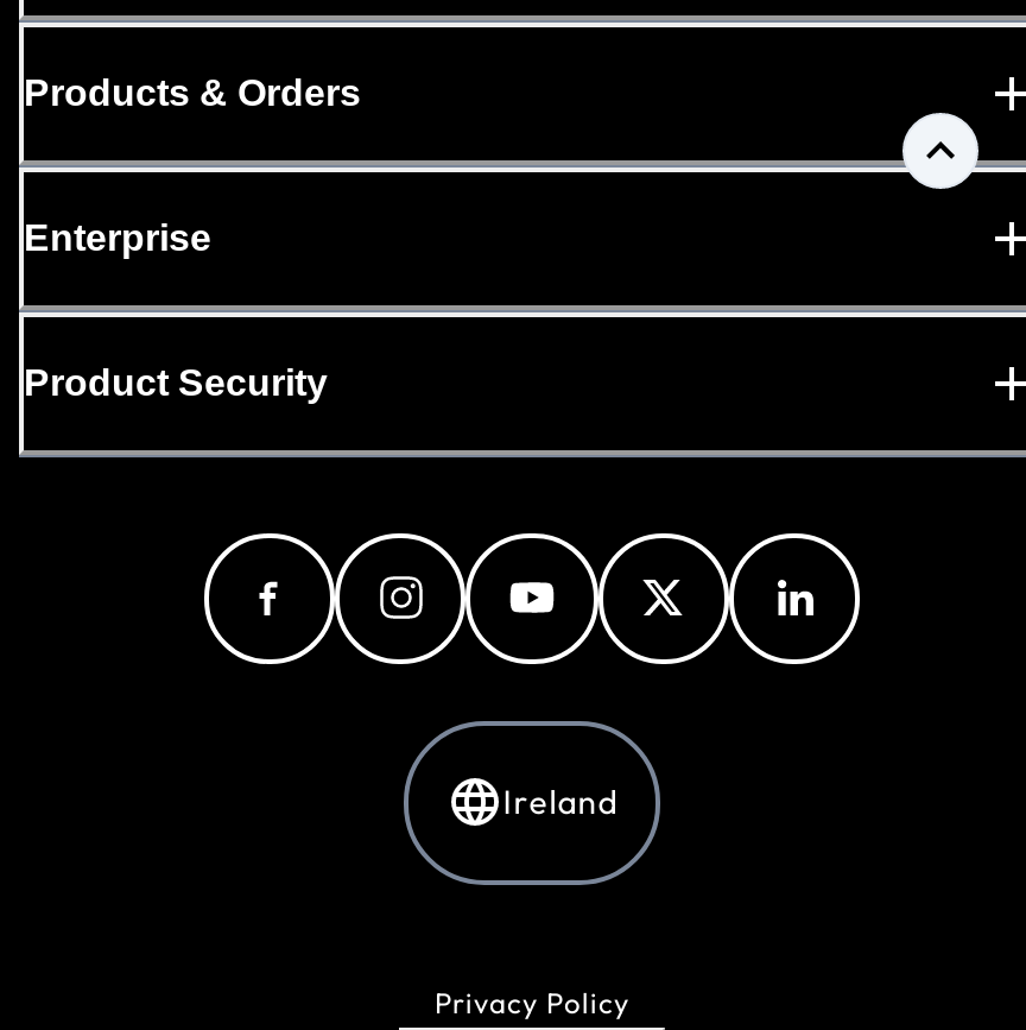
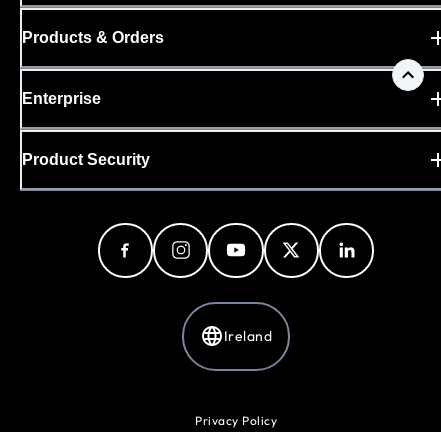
[900,110,981,220] [image] -> [391,46,425,92] [image]

